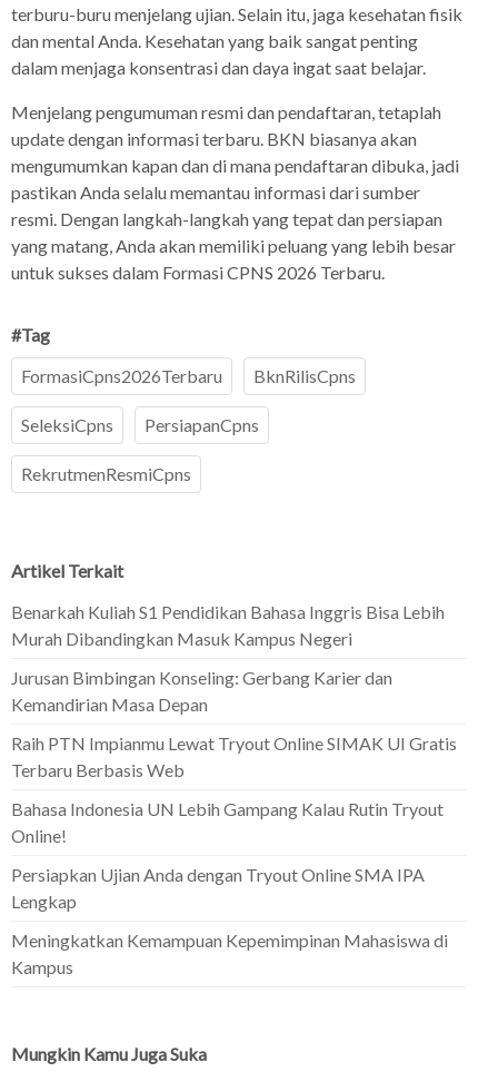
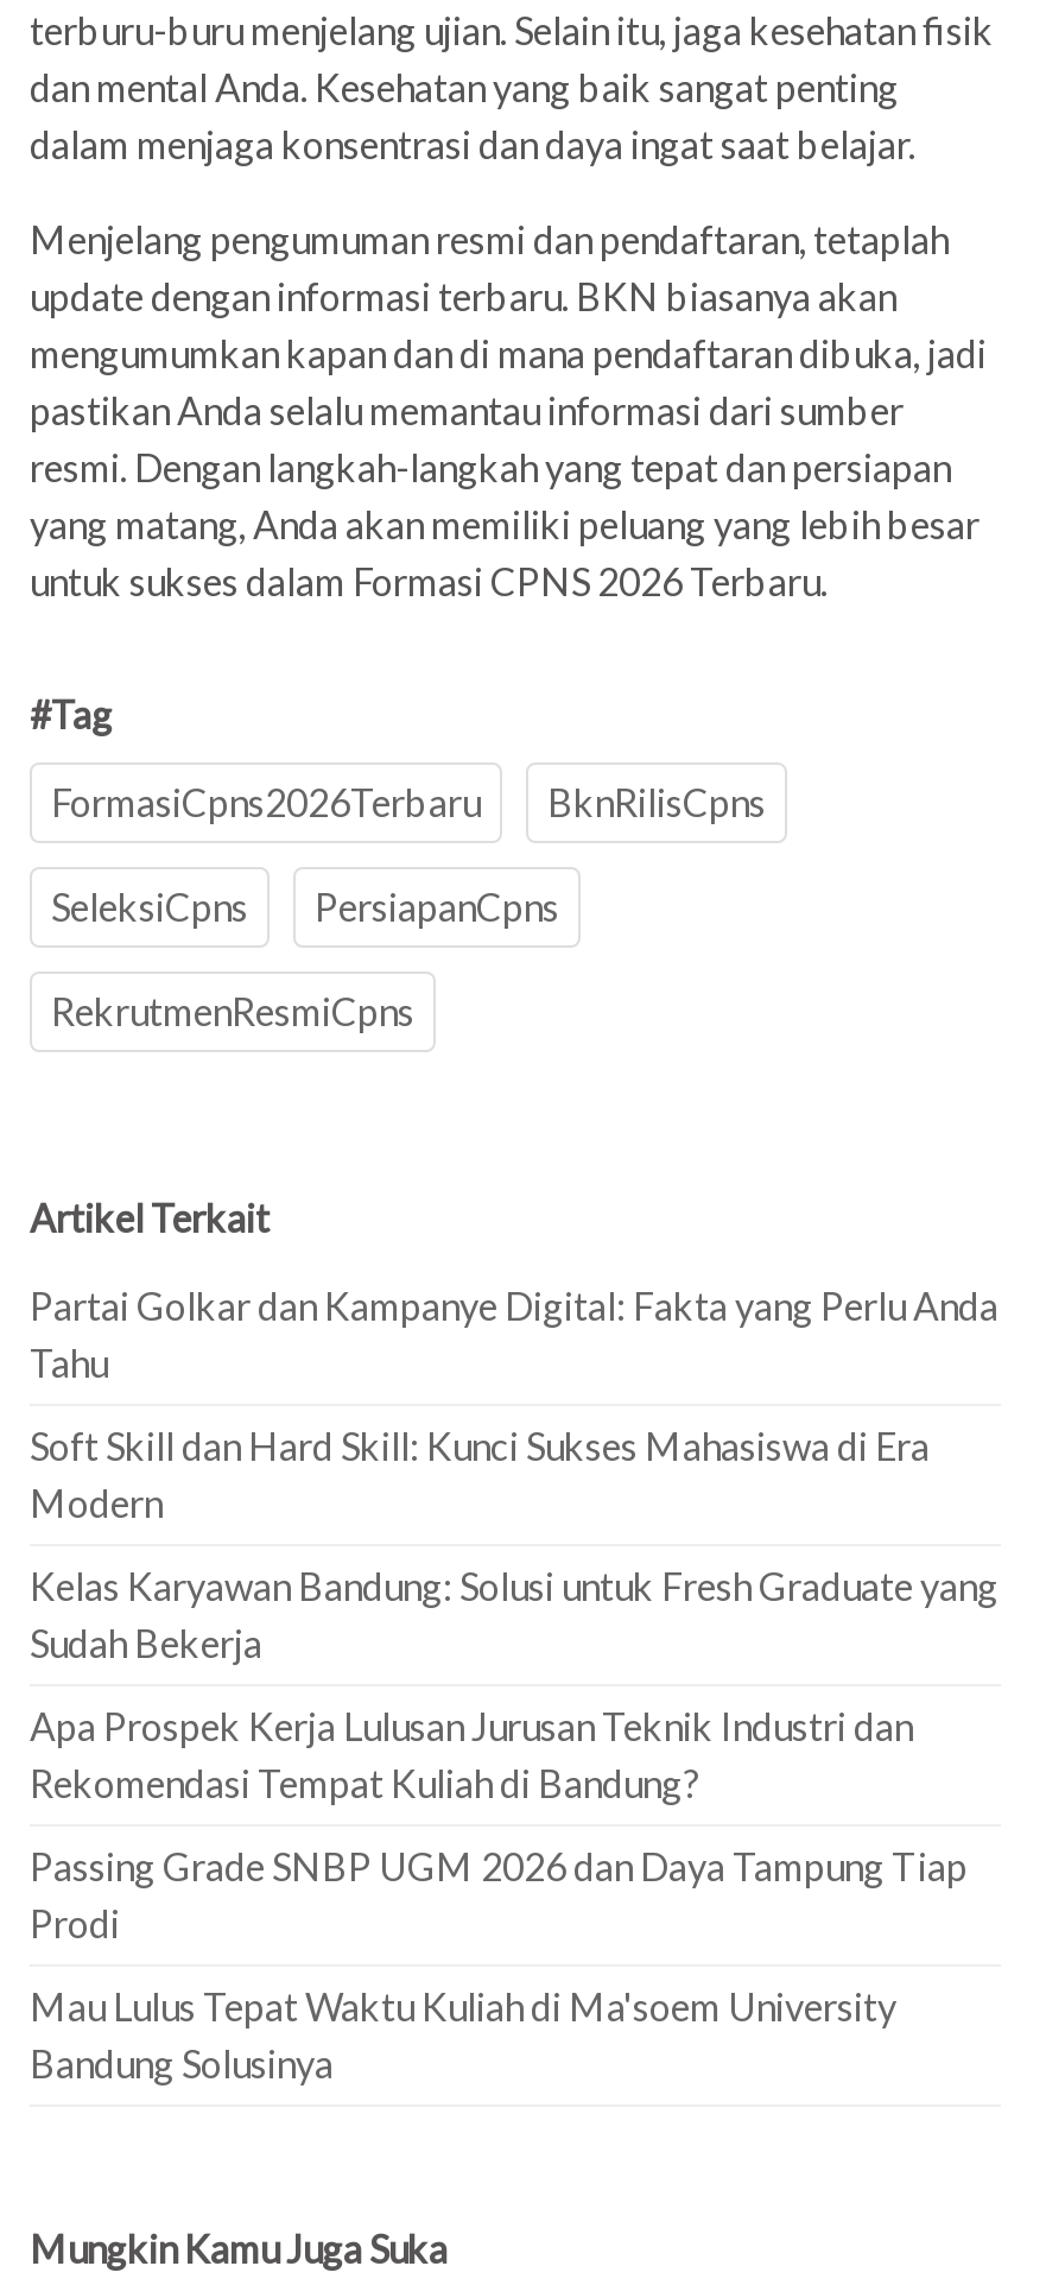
[11,601,445,649] Benarkah Kuliah S1 Pendidikan Bahasa Inggris Bisa Lebih | Murah Dibandingkan Masuk Kampus Negeri -> [30,1283,999,1385] Partai Golkar dan Kampanye Digital: Fakta yang Perlu Anda | Tahu
[11,667,392,715] Jurusan Bimbingan Konseling: Gerbang Karier dan | Kemandirian Masa Depan -> [30,1423,930,1525] Soft Skill dan Hard Skill: Kunci Sukses Mahasiswa di Era | Modern
[11,732,457,780] Raih PTN Impianmu Lewat Tryout Online SIMAK UI Gratis | Terbaru Berbasis Web -> [30,1563,999,1665] Kelas Karyawan Bandung: Solusi untuk Fresh Graduate yang | Sudah Bekerja
[11,798,444,846] Bahasa Indonesia UN Lebih Gampang Kalau Rutin Tryout | Online! -> [30,1703,913,1805] Apa Prospek Kerja Lulusan Jurusan Teknik Industri dan | Rekomendasi Tempat Kuliah di Bandung?
[11,864,425,912] Persiapkan Ujian Anda dengan Tryout Online SMA IPA | Lengkap -> [30,1843,968,1945] Passing Grade SNBP UGM 2026 dan Daya Tampung Tiap | Prodi
[11,930,448,977] Meningkatkan Kemampuan Kepemimpinan Mahasiswa di | Kampus -> [30,1983,896,2085] Mau Lulus Tepat Waktu Kuliah di Ma'soem University | Bandung Solusinya

